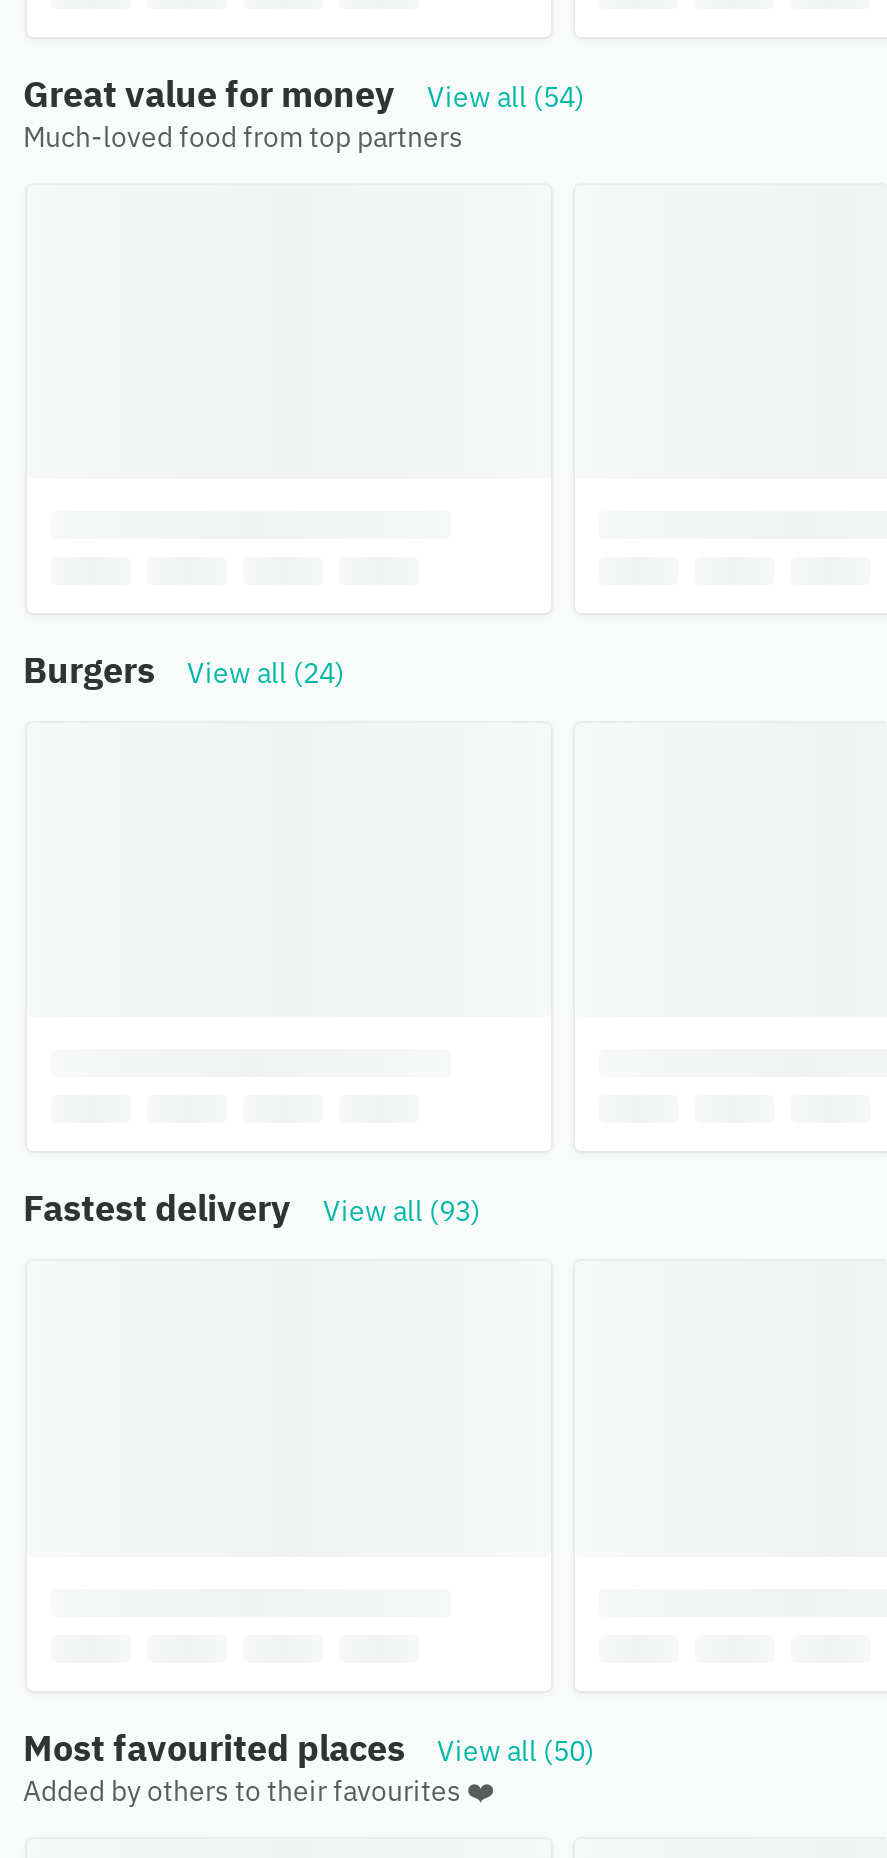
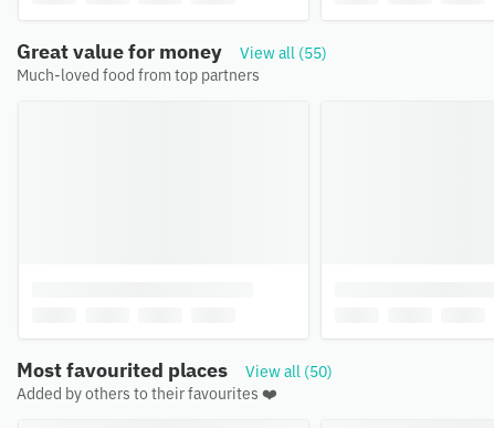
[23,70,585,116] Great value for money View all (54) -> [17,39,327,64] Great value for money View all (55)
[23,646,345,692] Burgers | View all (24) -> none
[23,1185,481,1231] Fastest delivery | View all (93) -> none

